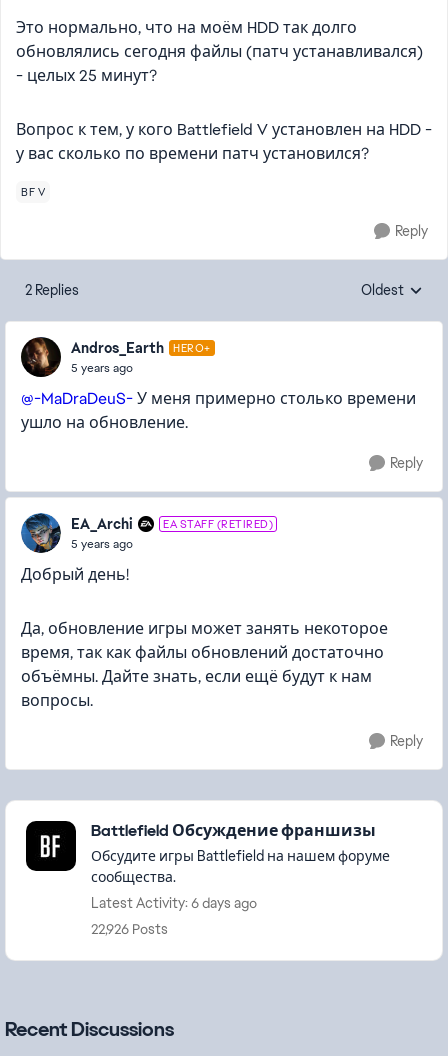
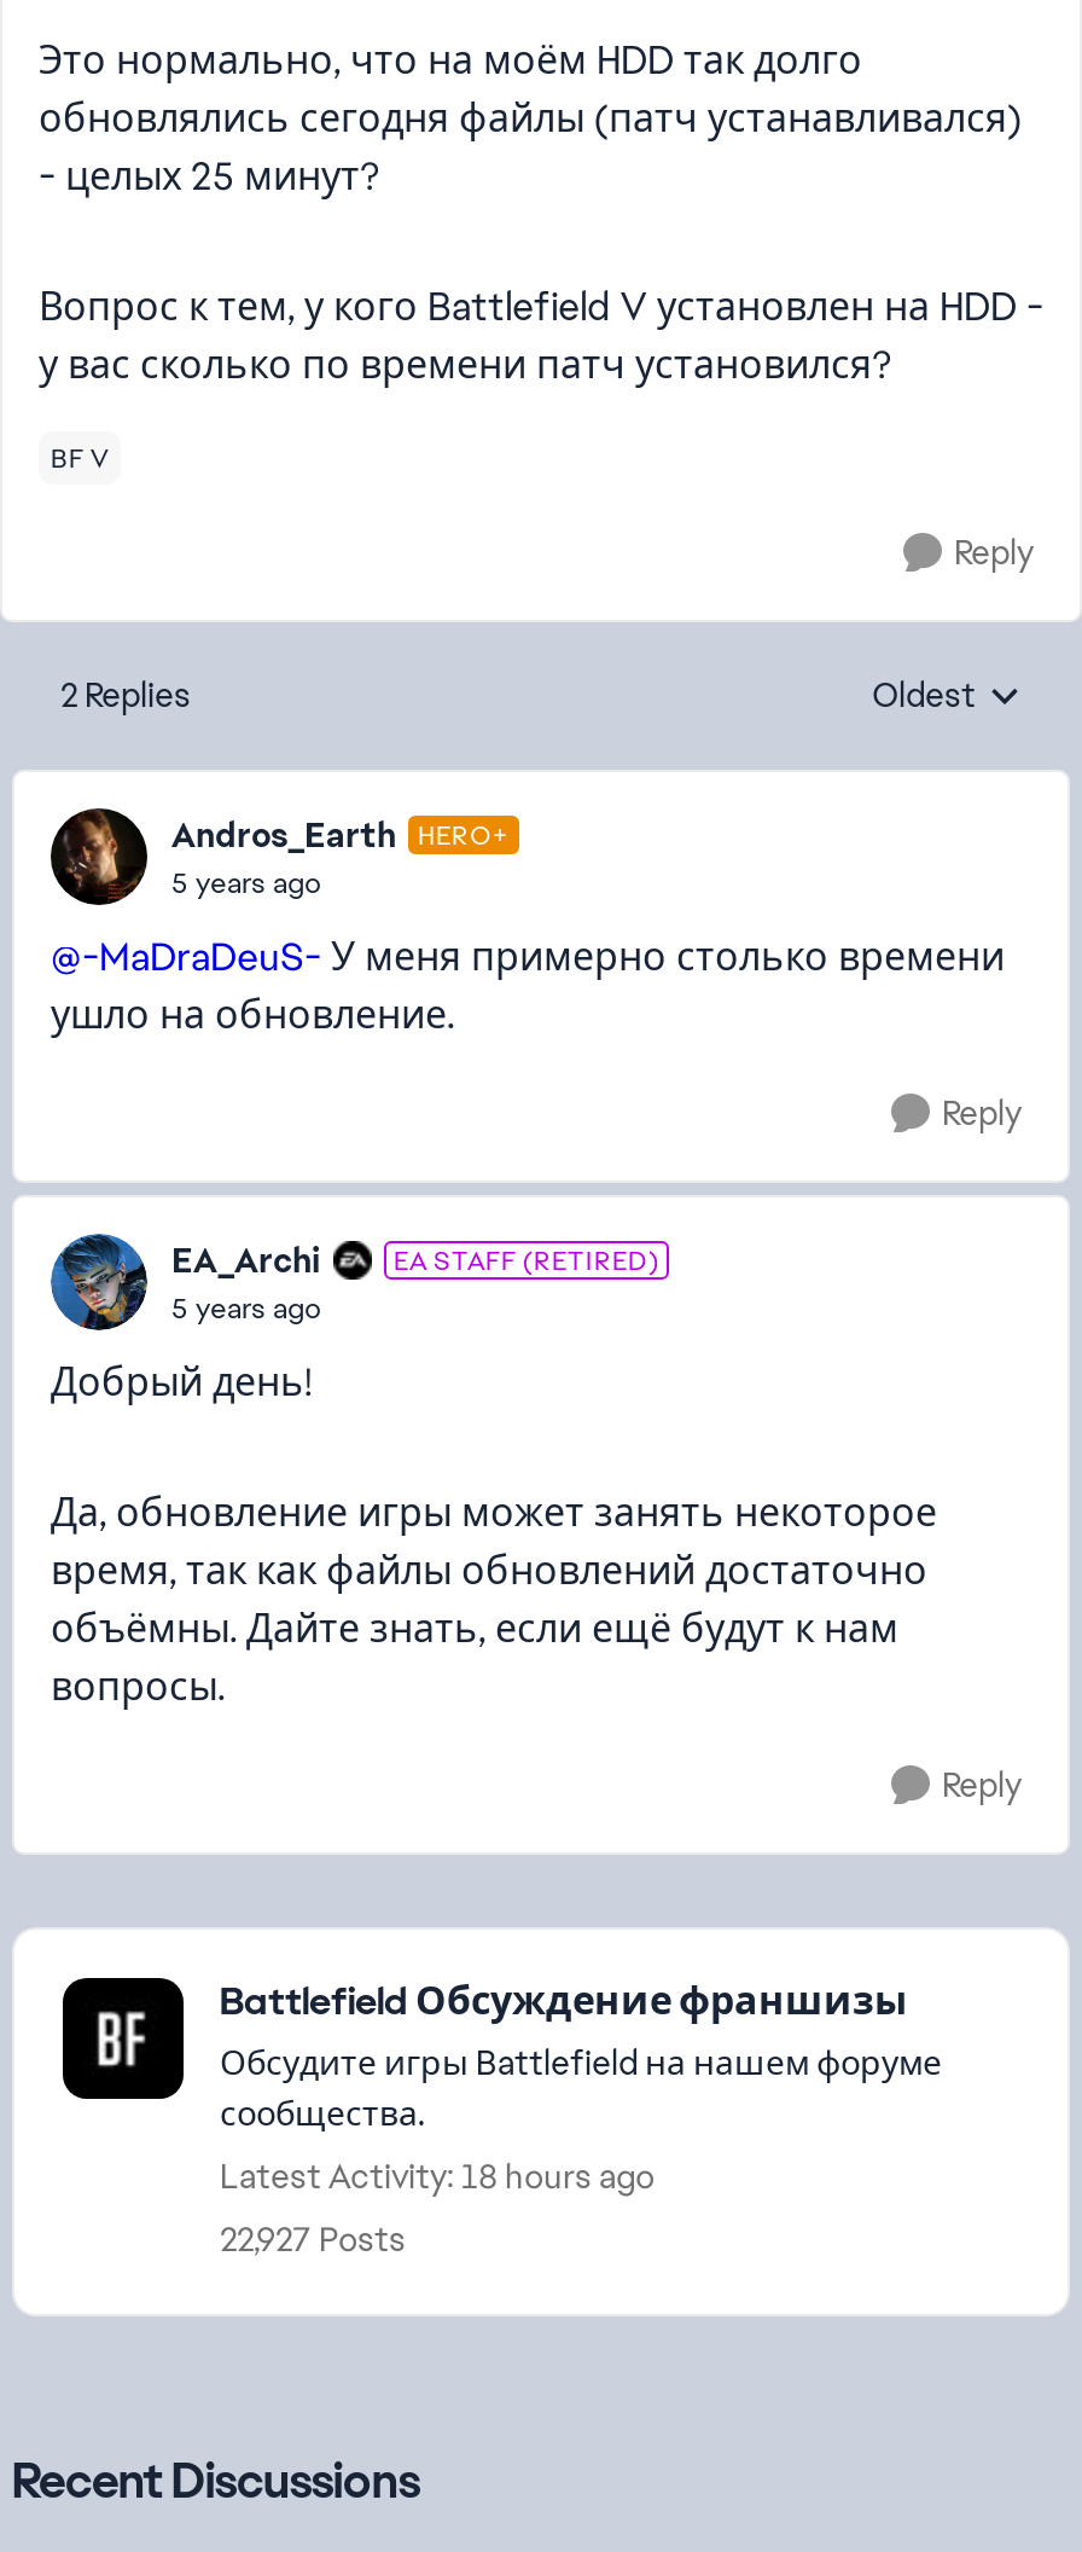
[91,894,257,912] Latest Activity: 6 days ago -> [220,2154,655,2198] Latest Activity: 18 hours ago
[91,920,168,938] 22,926 Posts -> [220,2217,406,2261] 22,927 Posts

